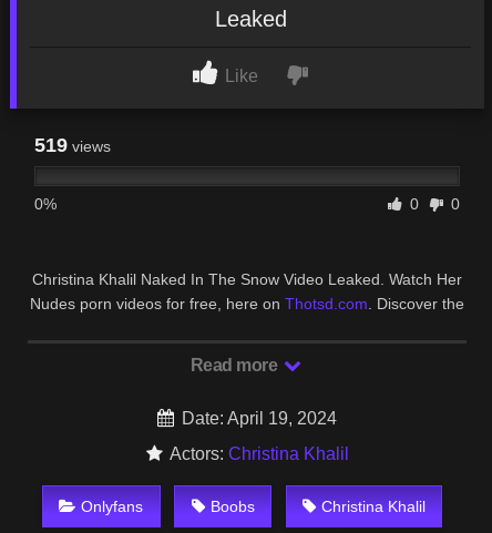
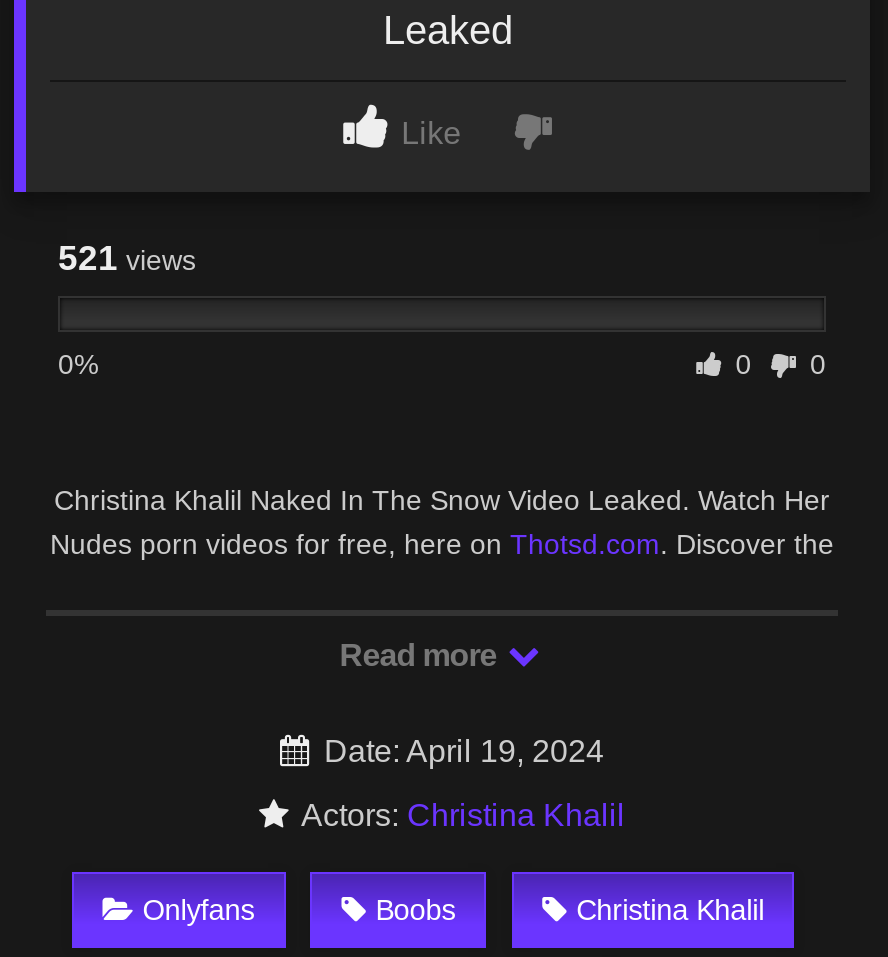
[34,134,111,157] 519 views -> [58,239,196,279] 521 views

